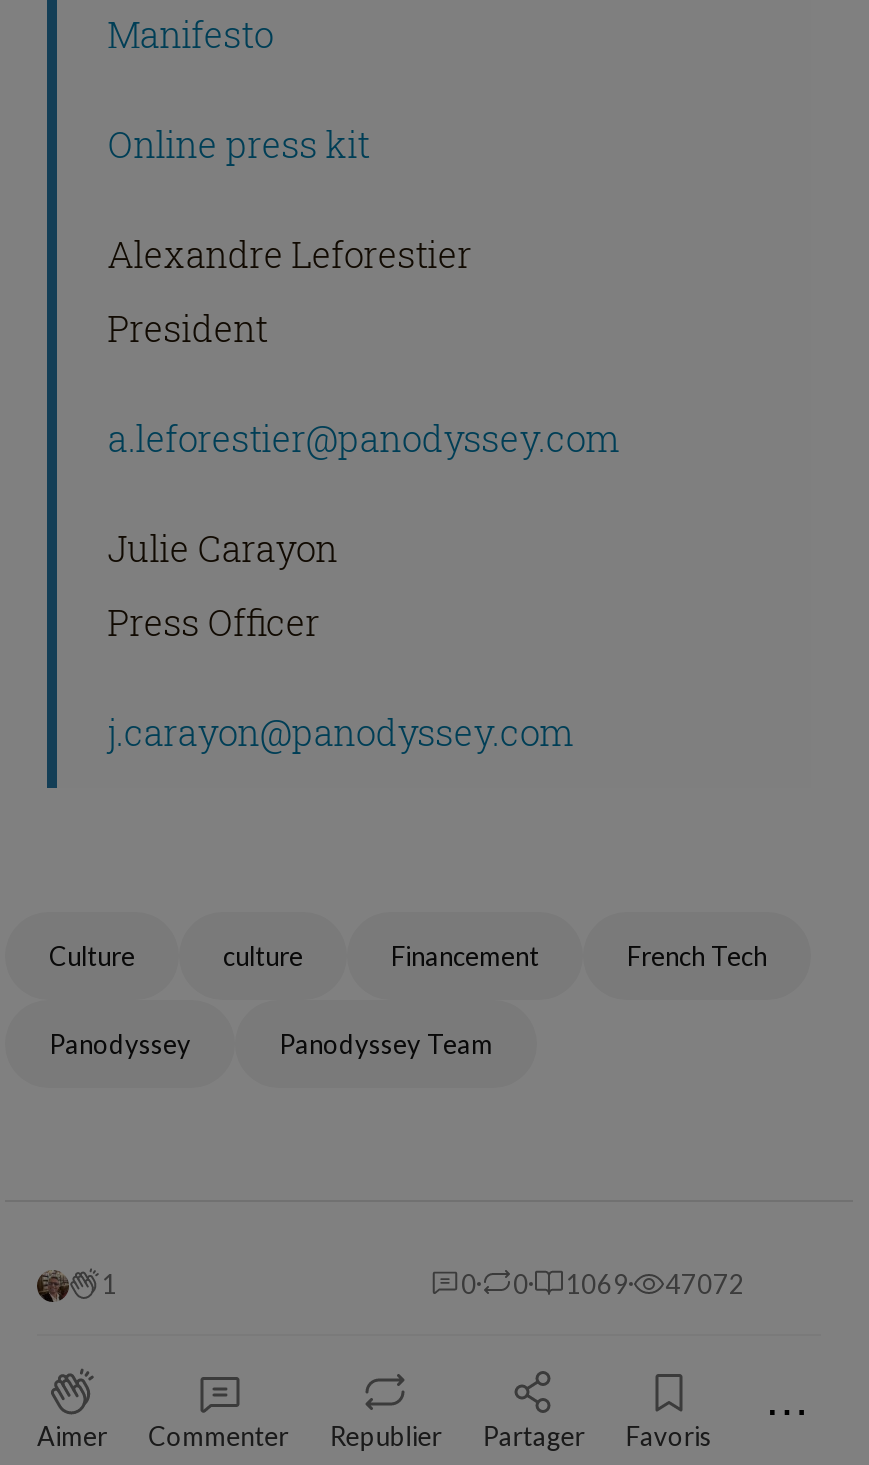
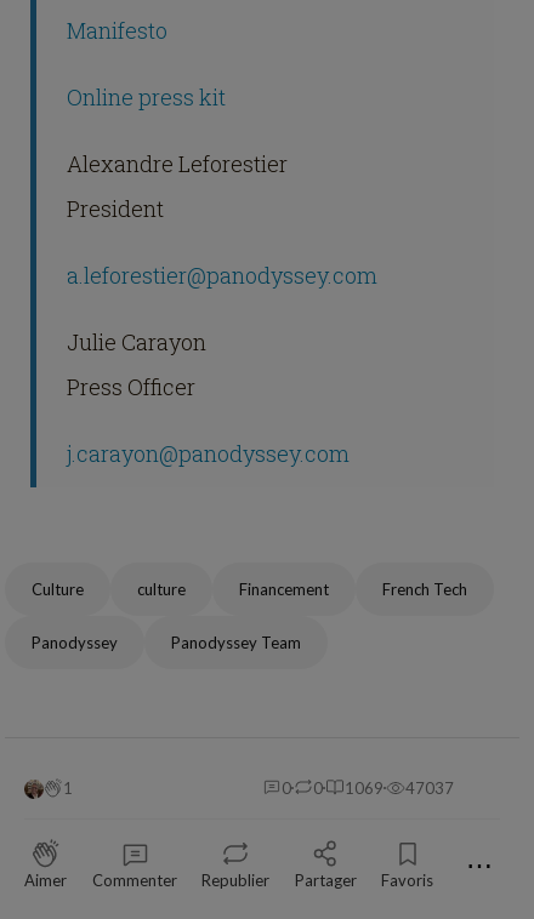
[461,1268,745,1300] 0 0 1069 47072 -> [282,778,454,798] 0 0 1069 47037

